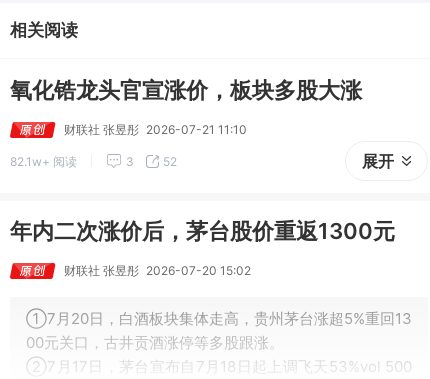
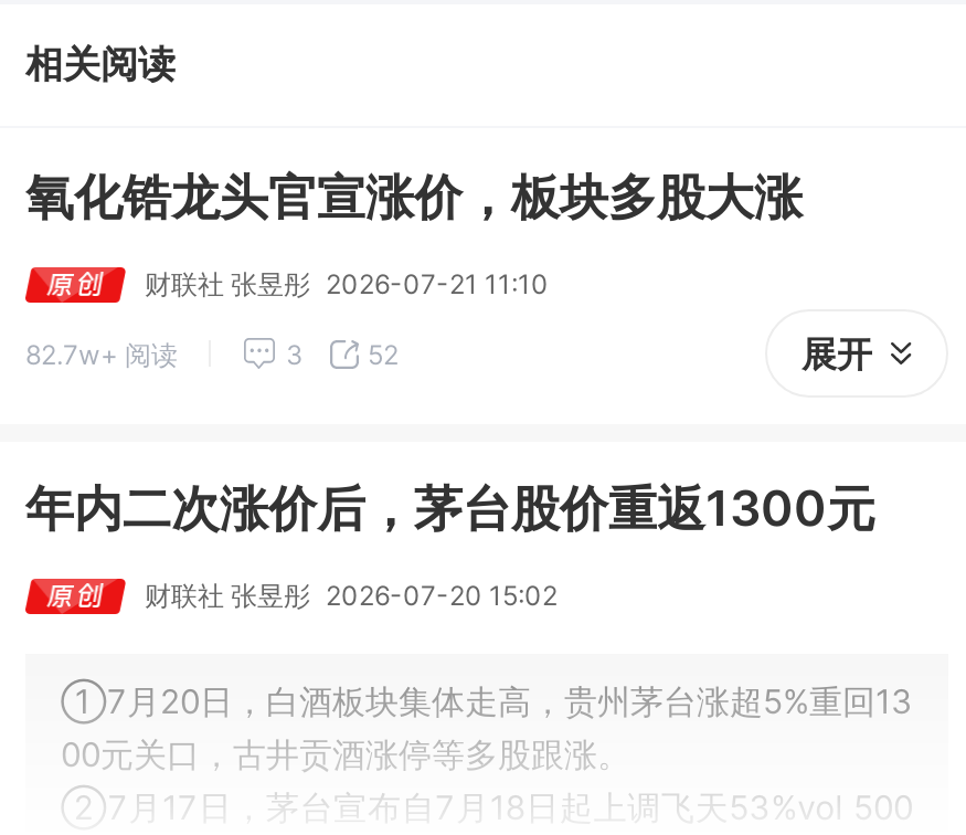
[10,153,77,168] 82.1w+ 阅读 -> [25,337,178,370] 82.7w+ 阅读

